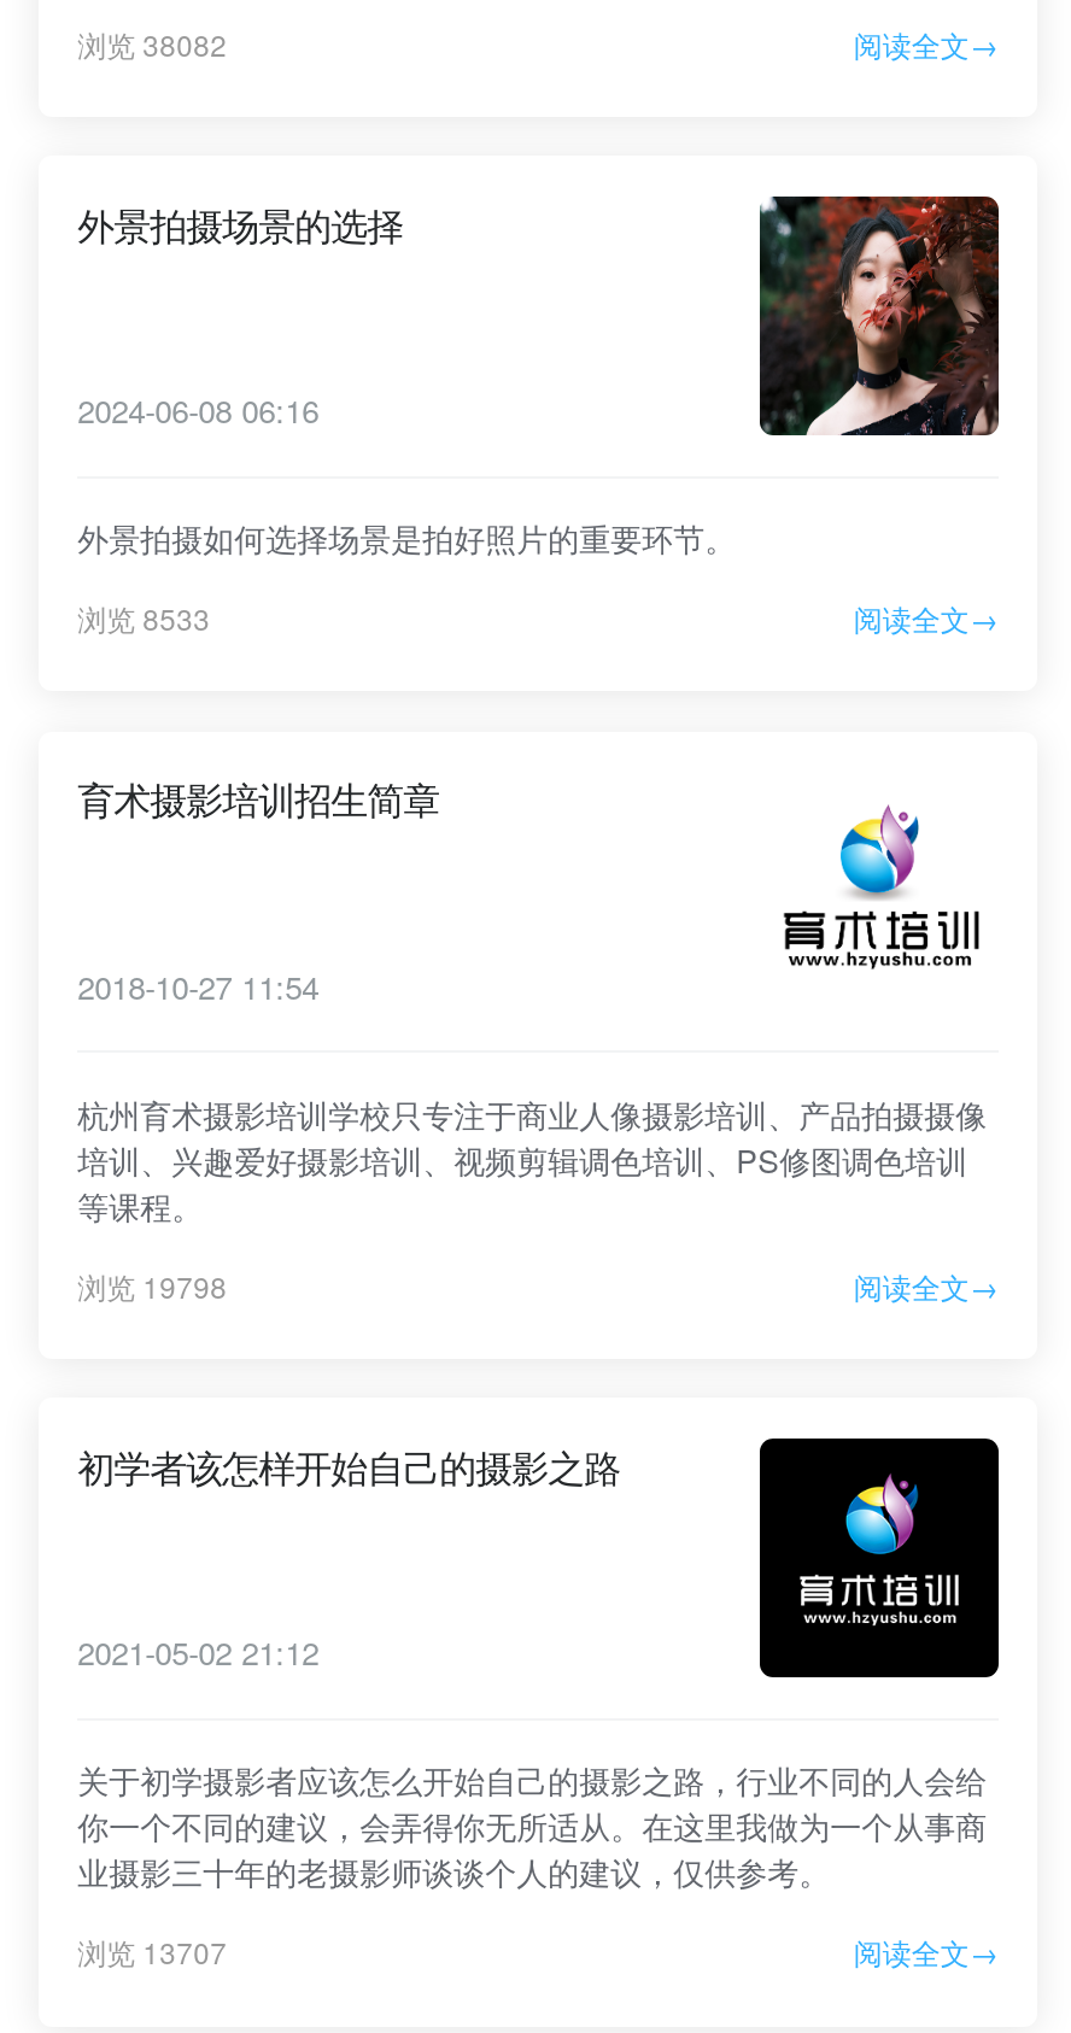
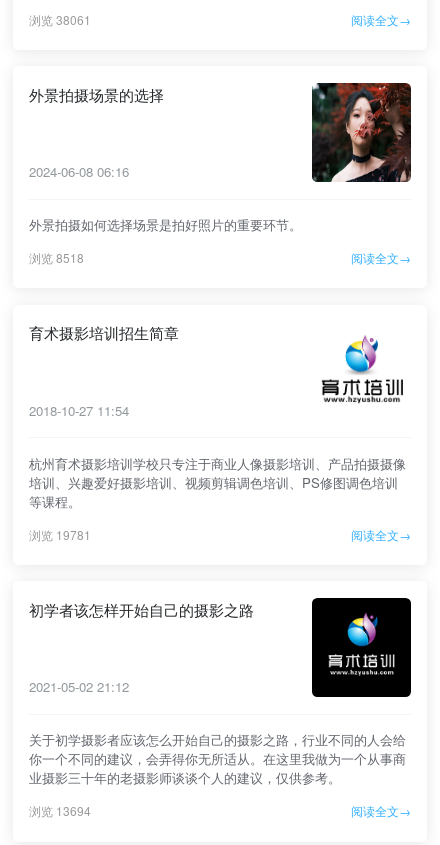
[77,22,227,63] 浏览 38082 -> [29,11,91,28] 浏览 38061
[77,597,210,638] 浏览 8533 -> [29,249,84,266] 浏览 8518
[77,1265,227,1306] 浏览 19798 -> [29,526,91,543] 浏览 19781
[77,1932,227,1973] 浏览 13707 -> [29,802,91,819] 浏览 13694

